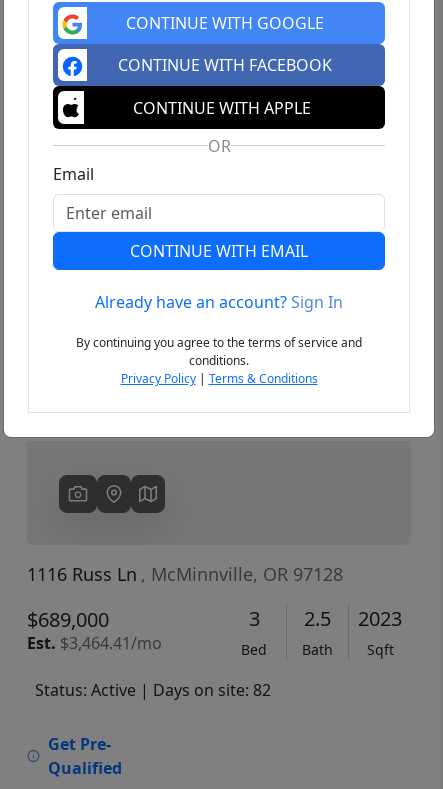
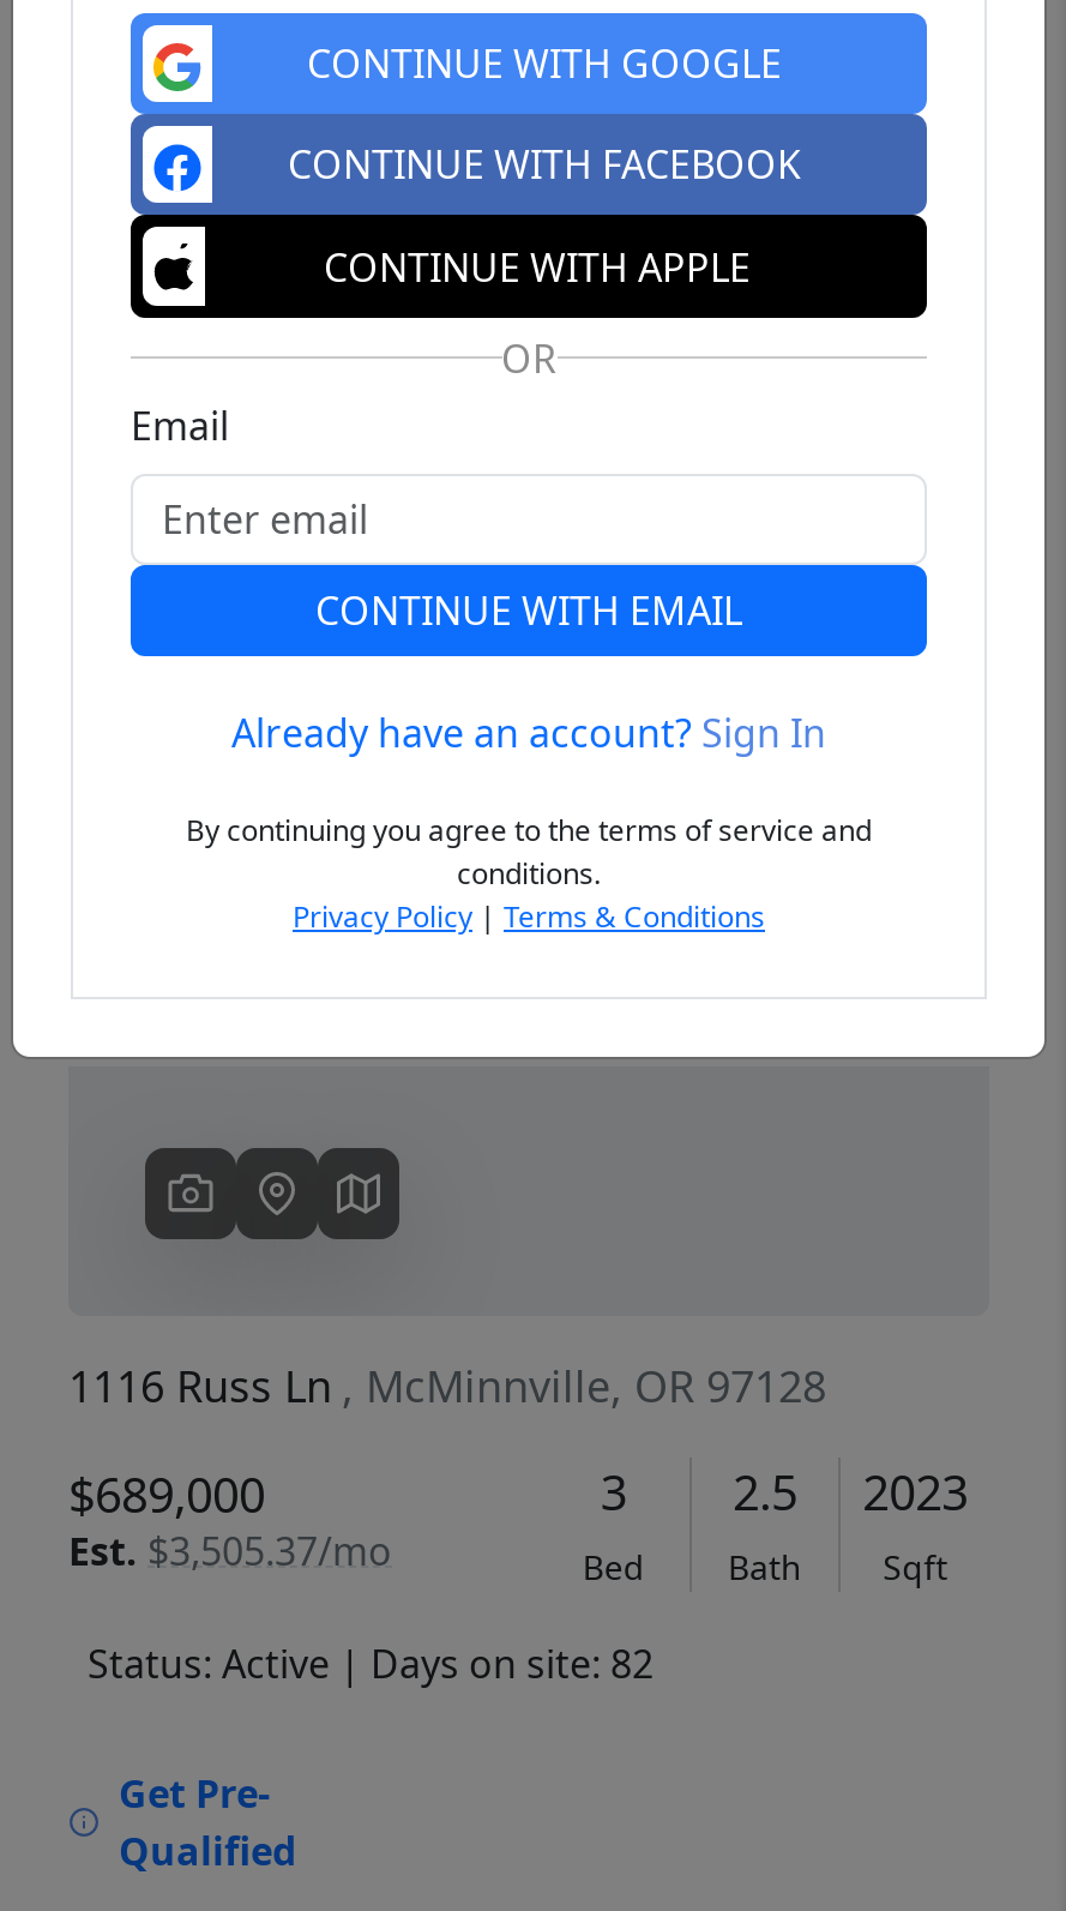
[27,632,162,654] Est. $3,464.41/mo -> [68,1524,392,1577] Est. $3,505.37/mo

